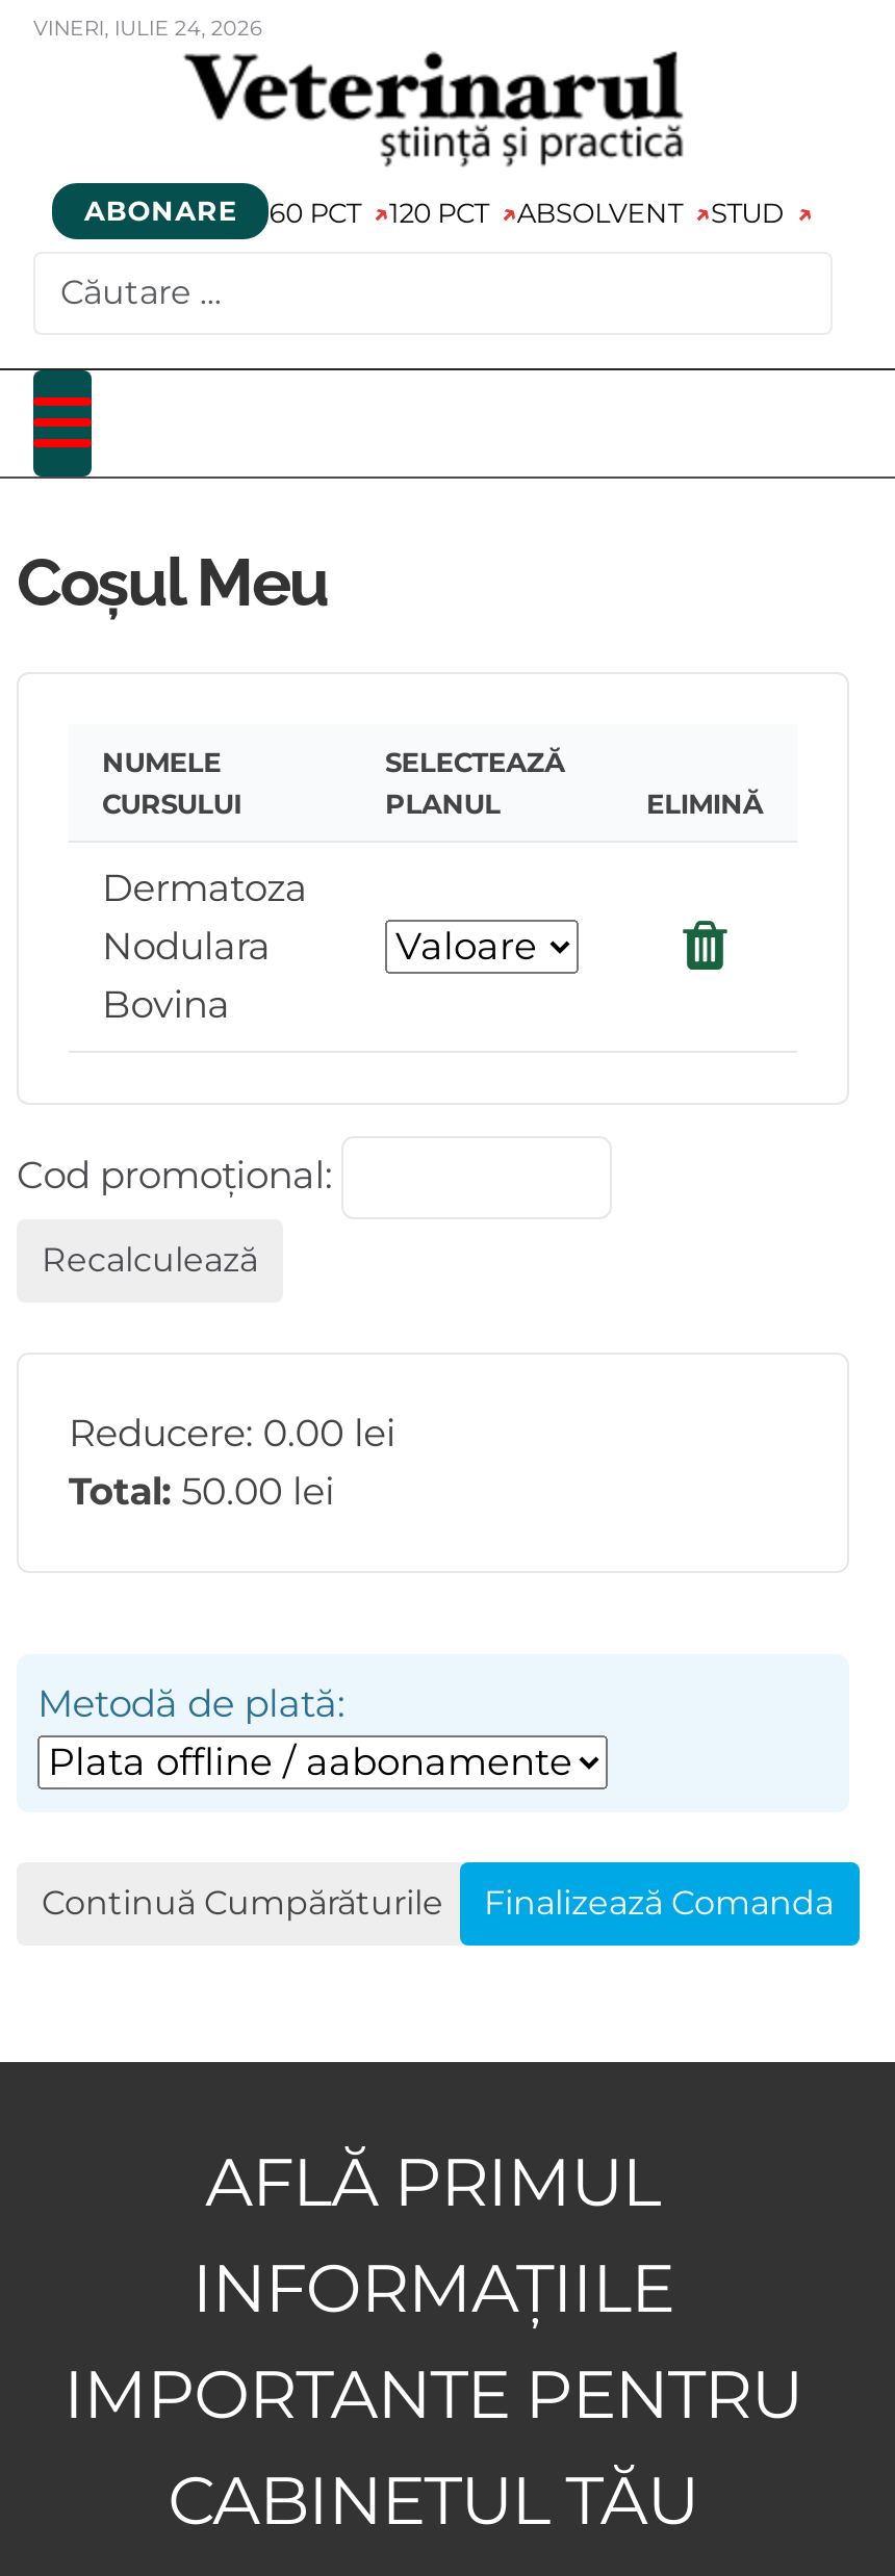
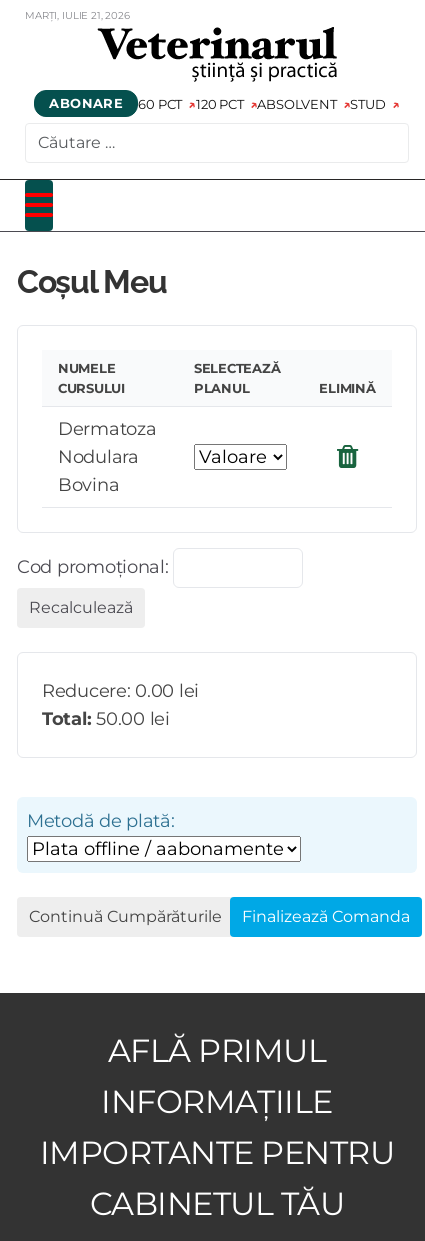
[33,15,262,42] VINERI, IULIE 24, 2026 -> [25,9,130,22] MARȚI, IULIE 21, 2026

